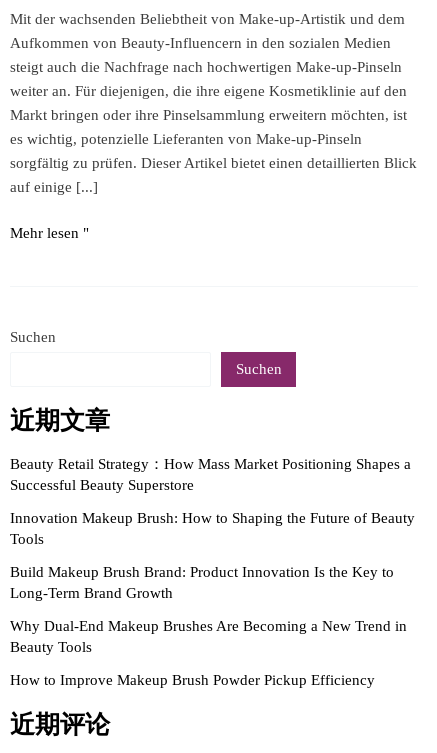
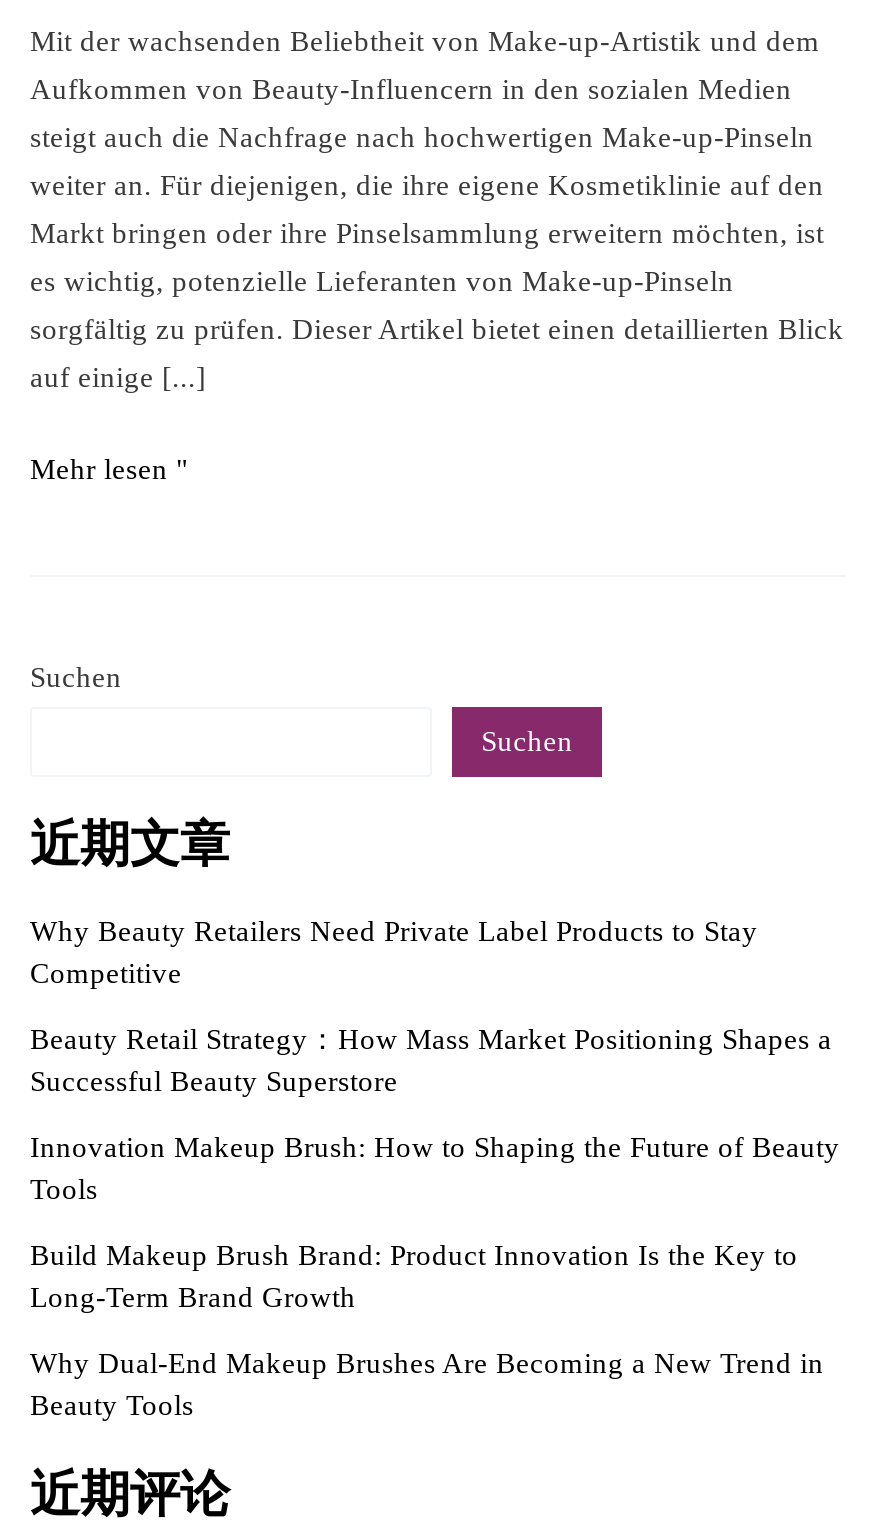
none -> [30,915,758,989] Why Beauty Retailers Need Private Label Products to Stay | Competitive
moved [10,456,415,655] -> [30,1023,840,1421]: Beauty Retail Strategy：How Mass Market Positioning Shapes a | Successful Beauty Superstore | Innovation Makeup Brush: How to Shaping the Future of Beauty | Tools | Build Makeup Brush Brand: Product Innovation Is the Key to | Long-Term Brand Growth | Why Dual-End Makeup Brushes Are Becoming a New Trend in | Beauty Tools
[10,672,375,688] How to Improve Makeup Brush Powder Pickup Efficiency -> none

